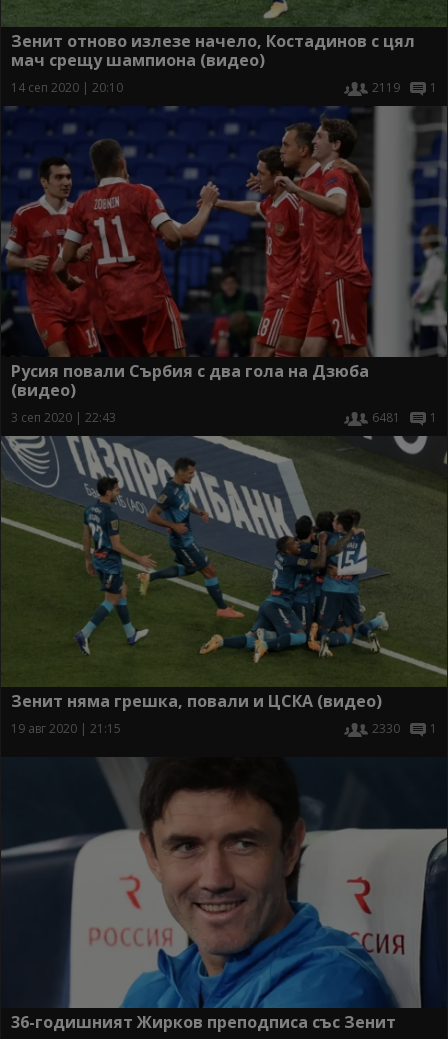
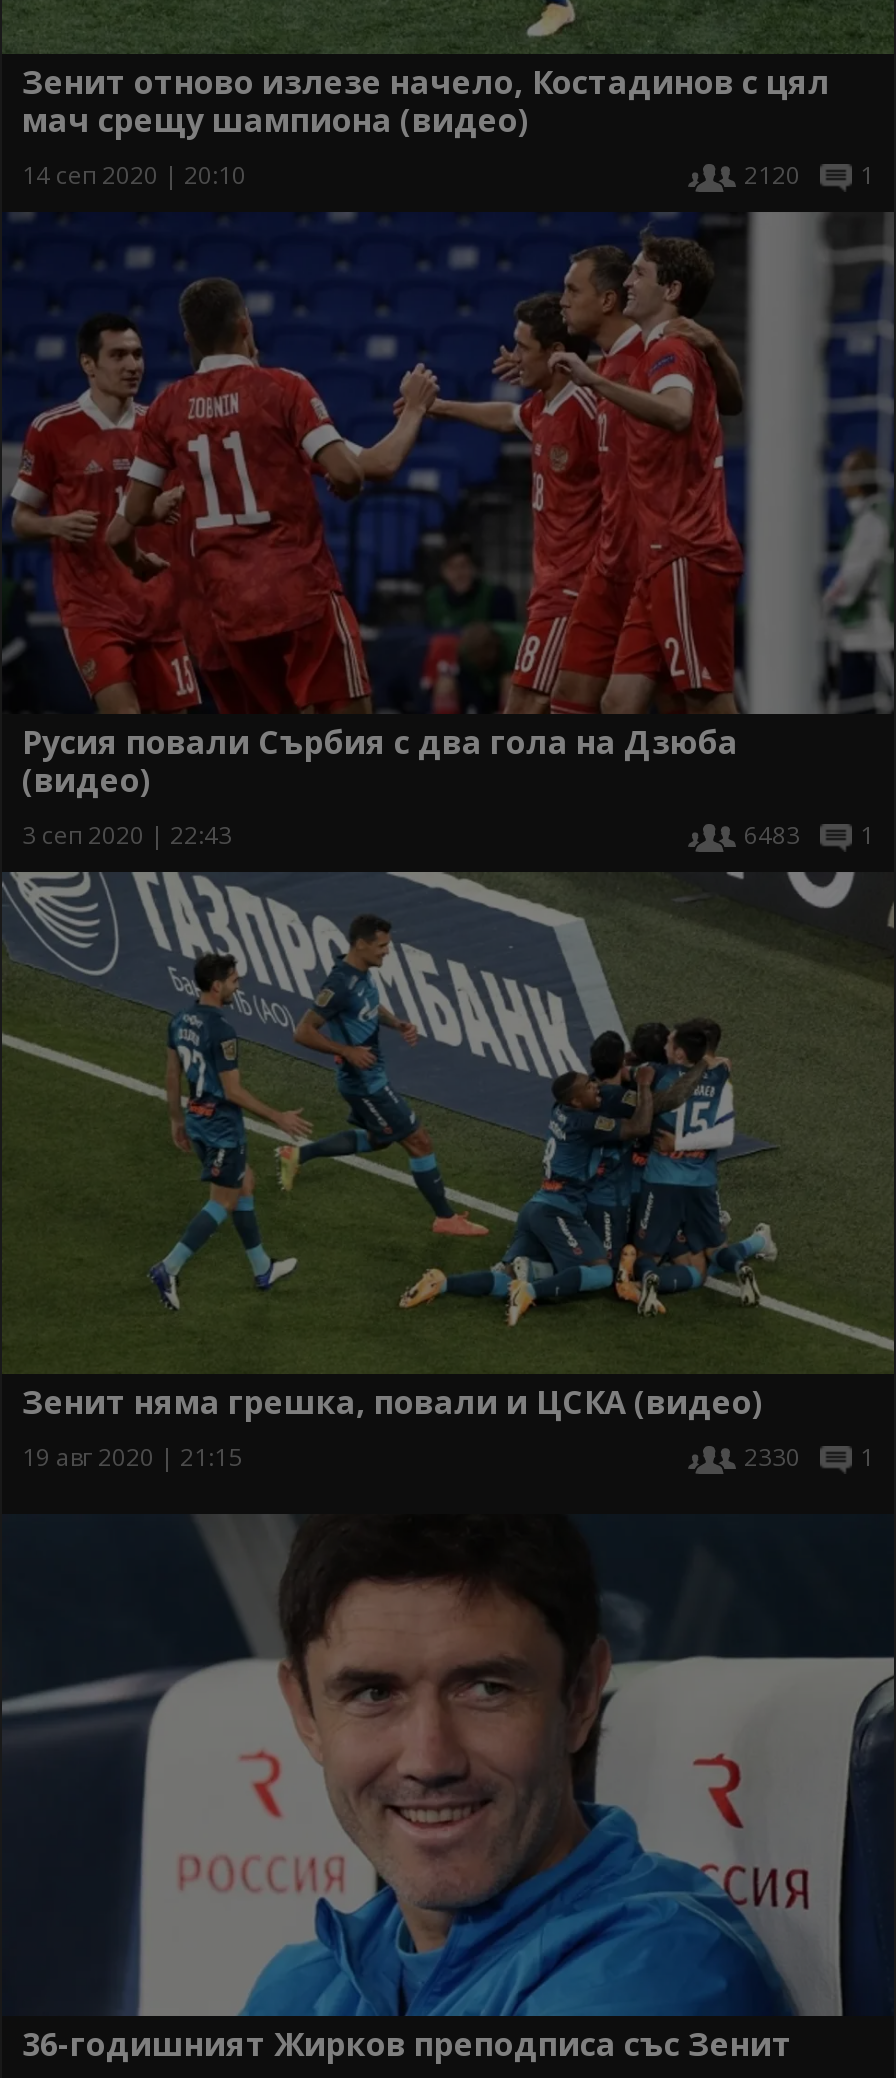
[372,79,437,96] 2119 1 -> [744,158,874,192] 2120 1
[372,409,437,426] 6481 1 -> [744,818,874,852] 6483 1

